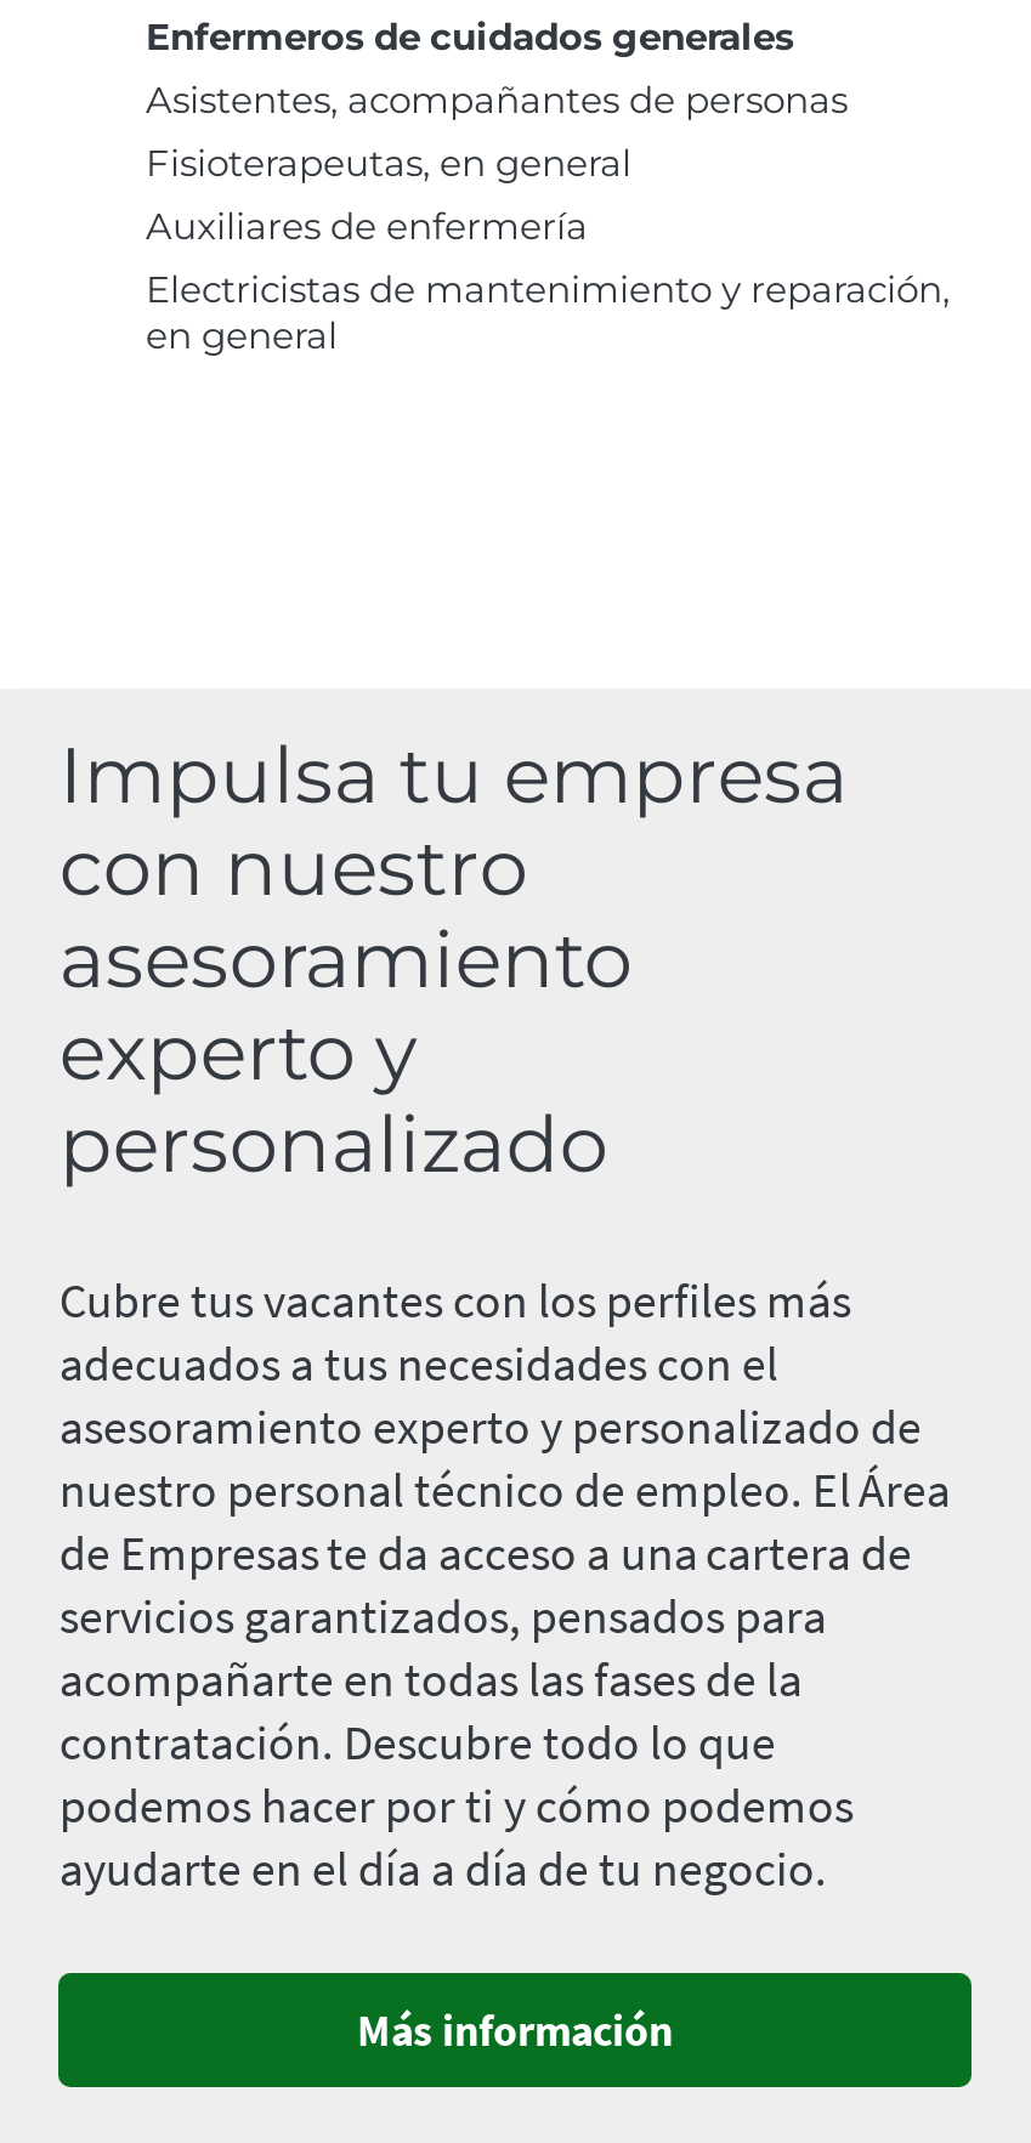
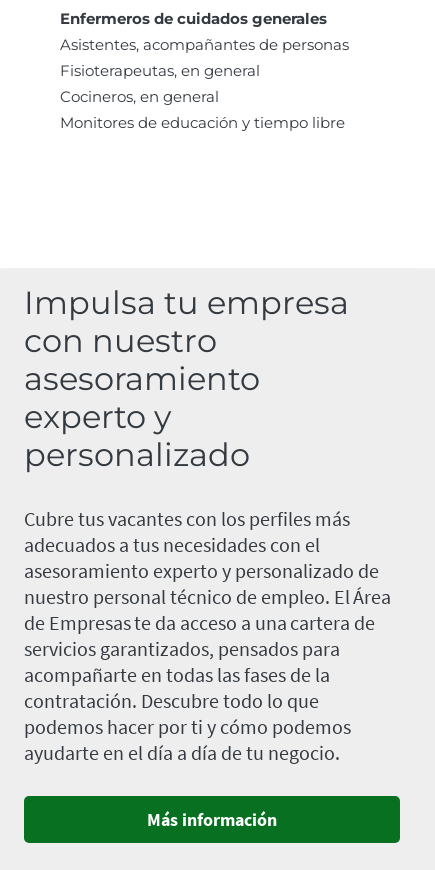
[146,203,950,359] Auxiliares de enfermería | Electricistas de mantenimiento y reparación, | en general -> [60,87,345,132] Cocineros, en general | Monitores de educación y tiempo libre

